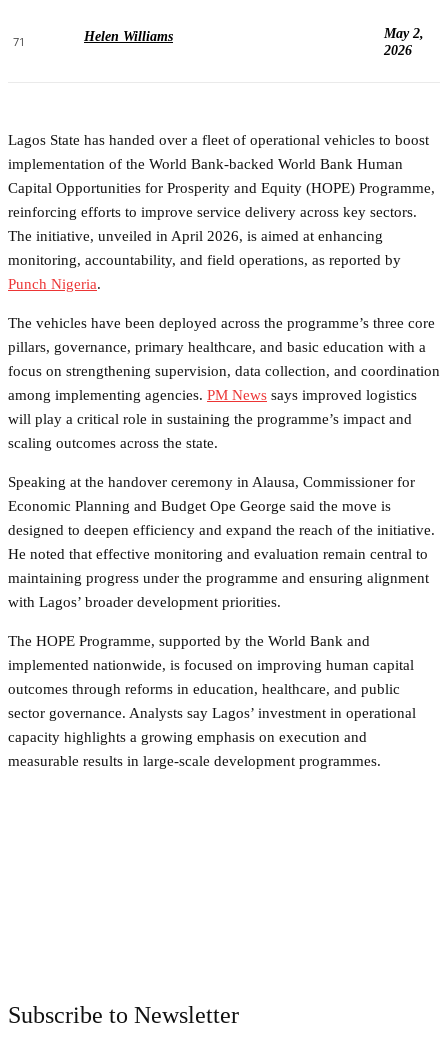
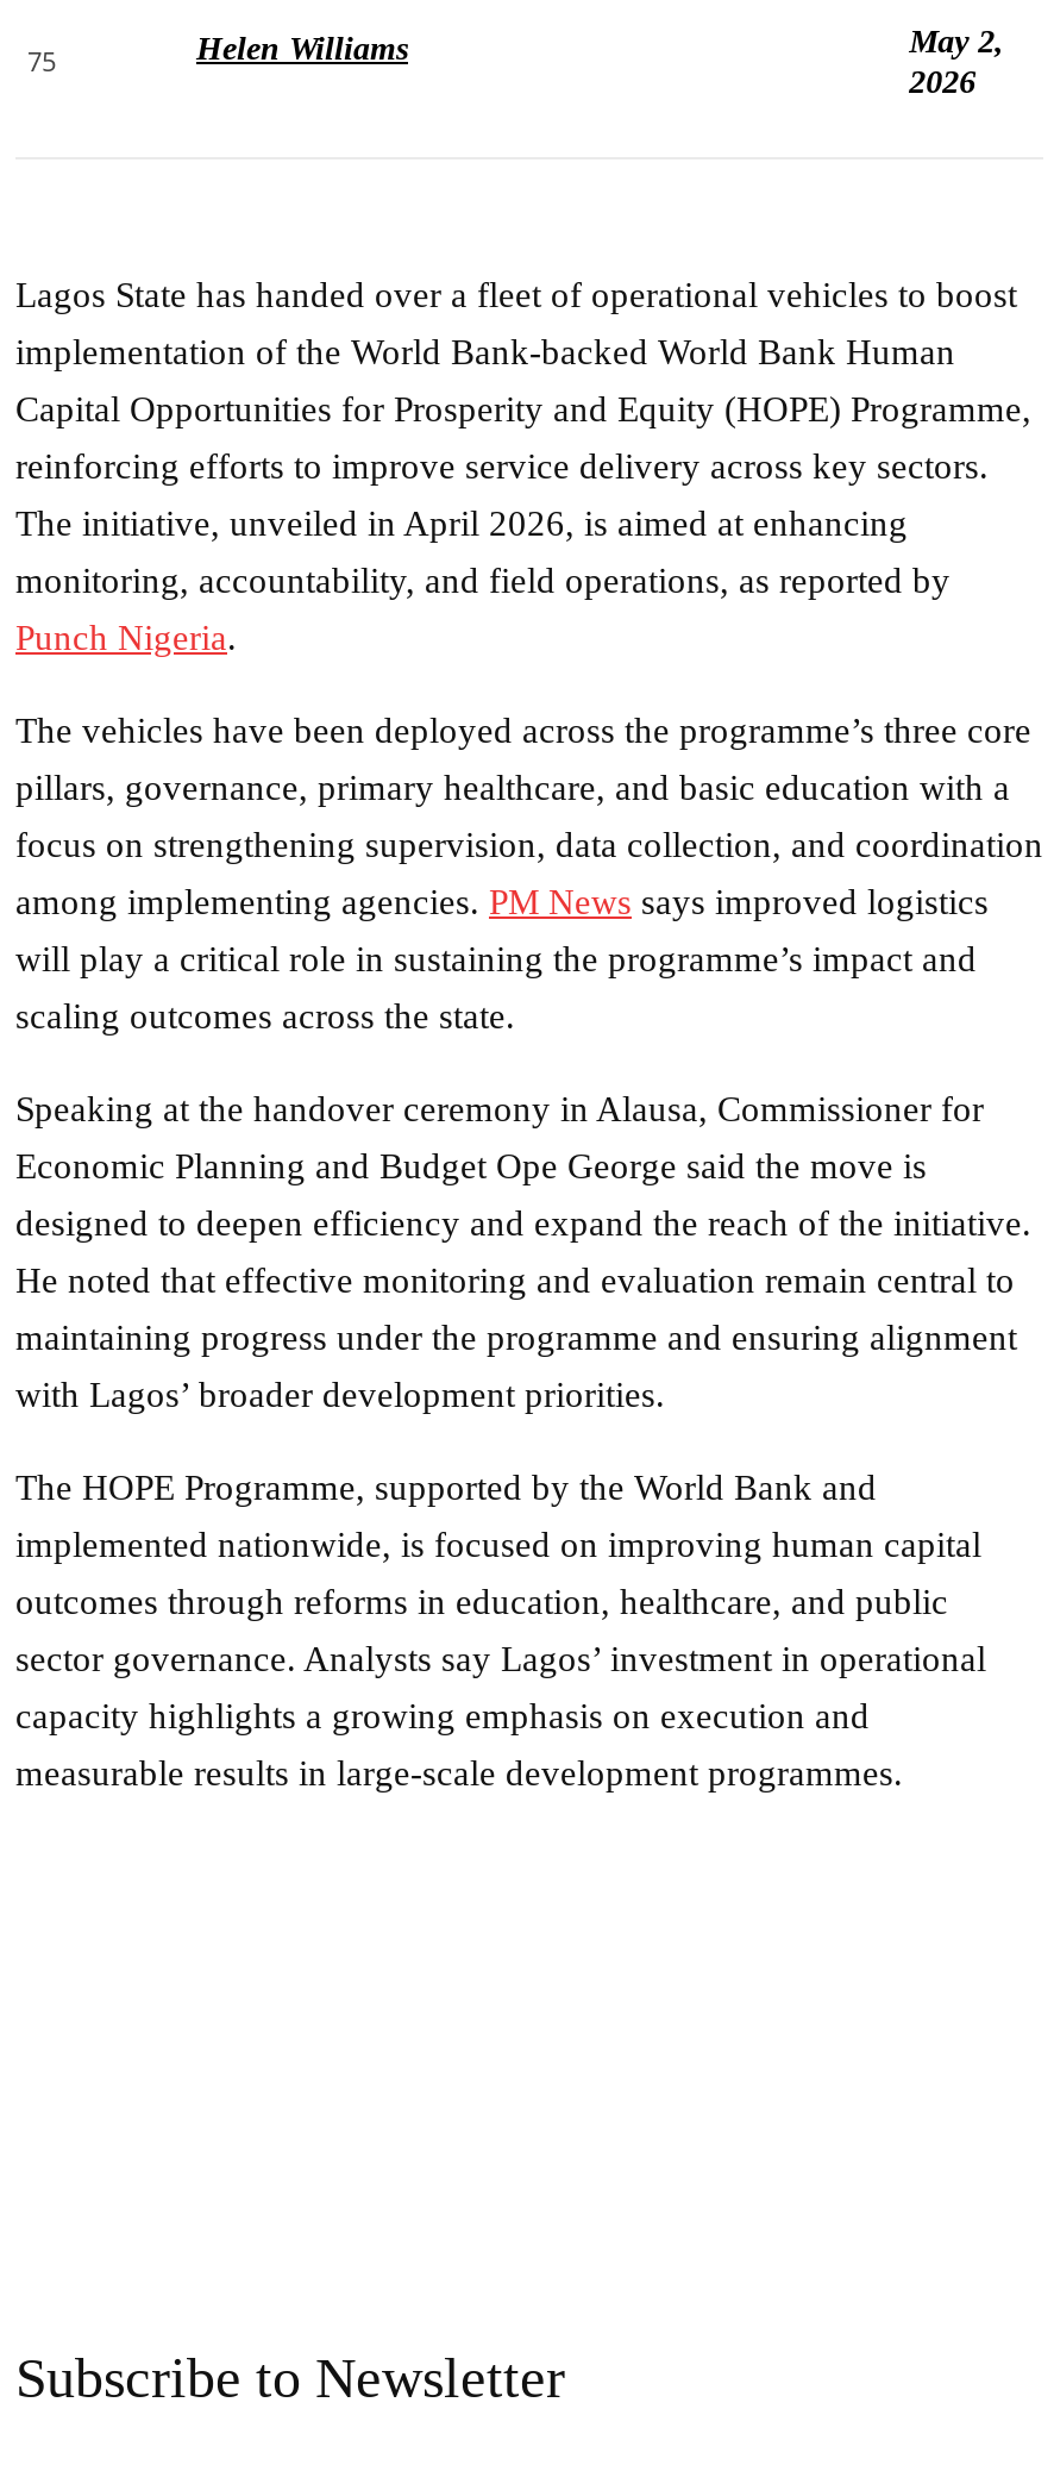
[13,34,25,49] 71 -> [27,44,56,80] 75

